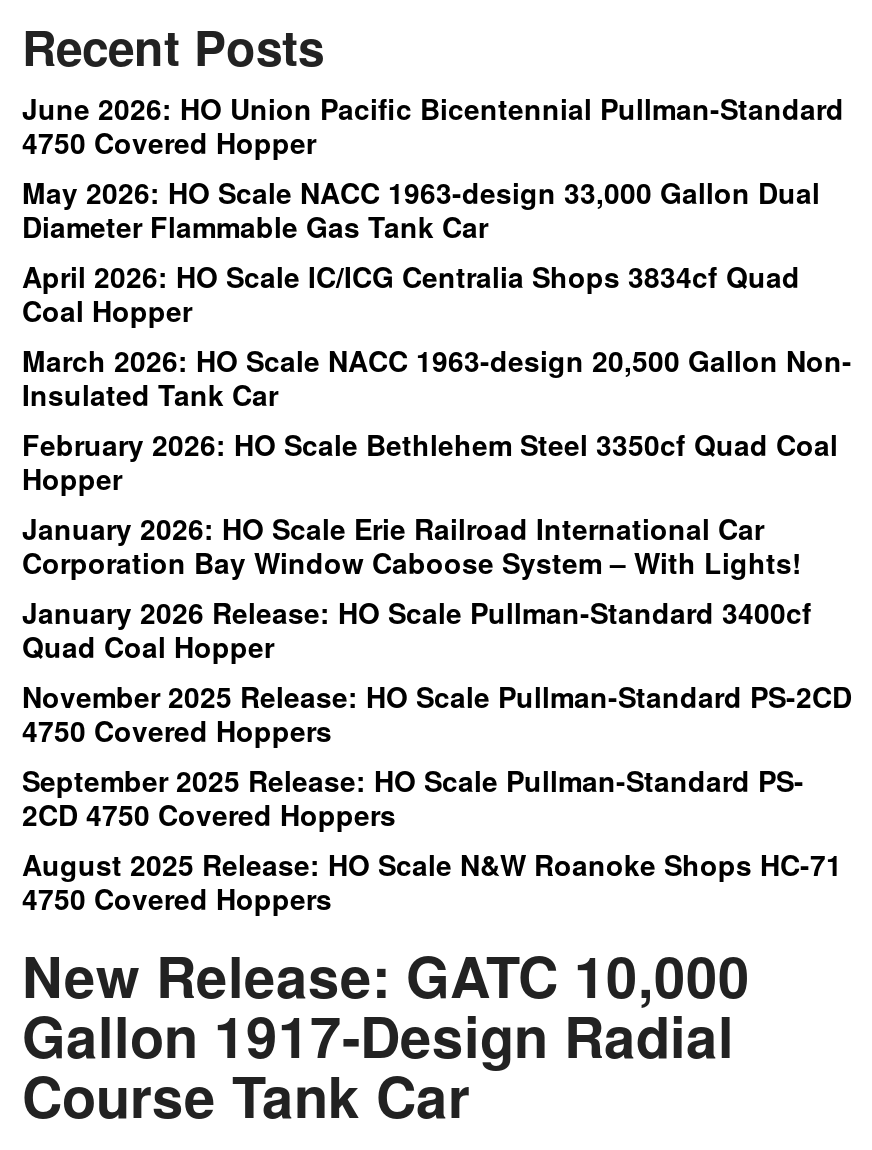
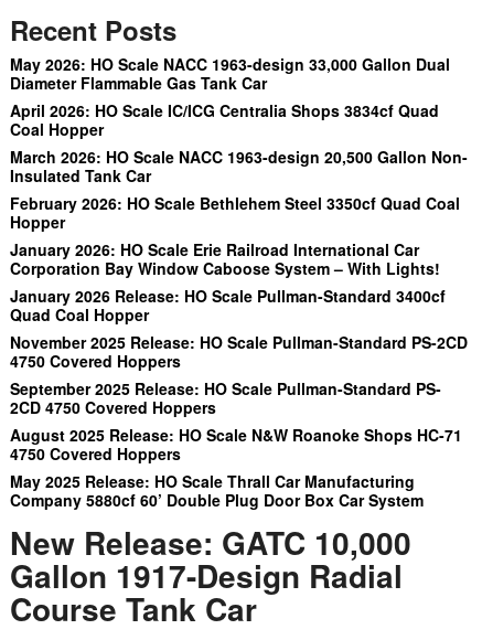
[22,88,844,162] June 2026: HO Union Pacific Bicentennial Pullman-Standard | 4750 Covered Hopper -> none
moved [22,172,852,918] -> [10,53,468,465]: May 2026: HO Scale NACC 1963-design 33,000 Gallon Dual | Diameter Flammable Gas Tank Car | April 2026: HO Scale IC/ICG Centralia Shops 3834cf Quad | ... | August 2025 Release: HO Scale N&W Roanoke Shops HC-71 | 4750 Covered Hoppers
none -> [10,470,424,511] May 2025 Release: HO Scale Thrall Car Manufacturing | Company 5880cf 60’ Double Plug Door Box Car System

